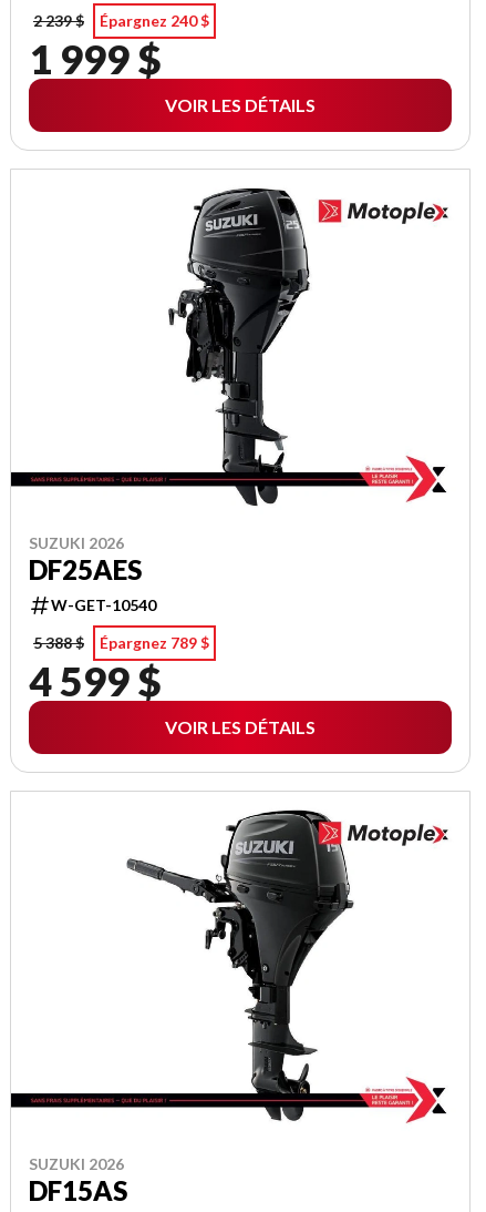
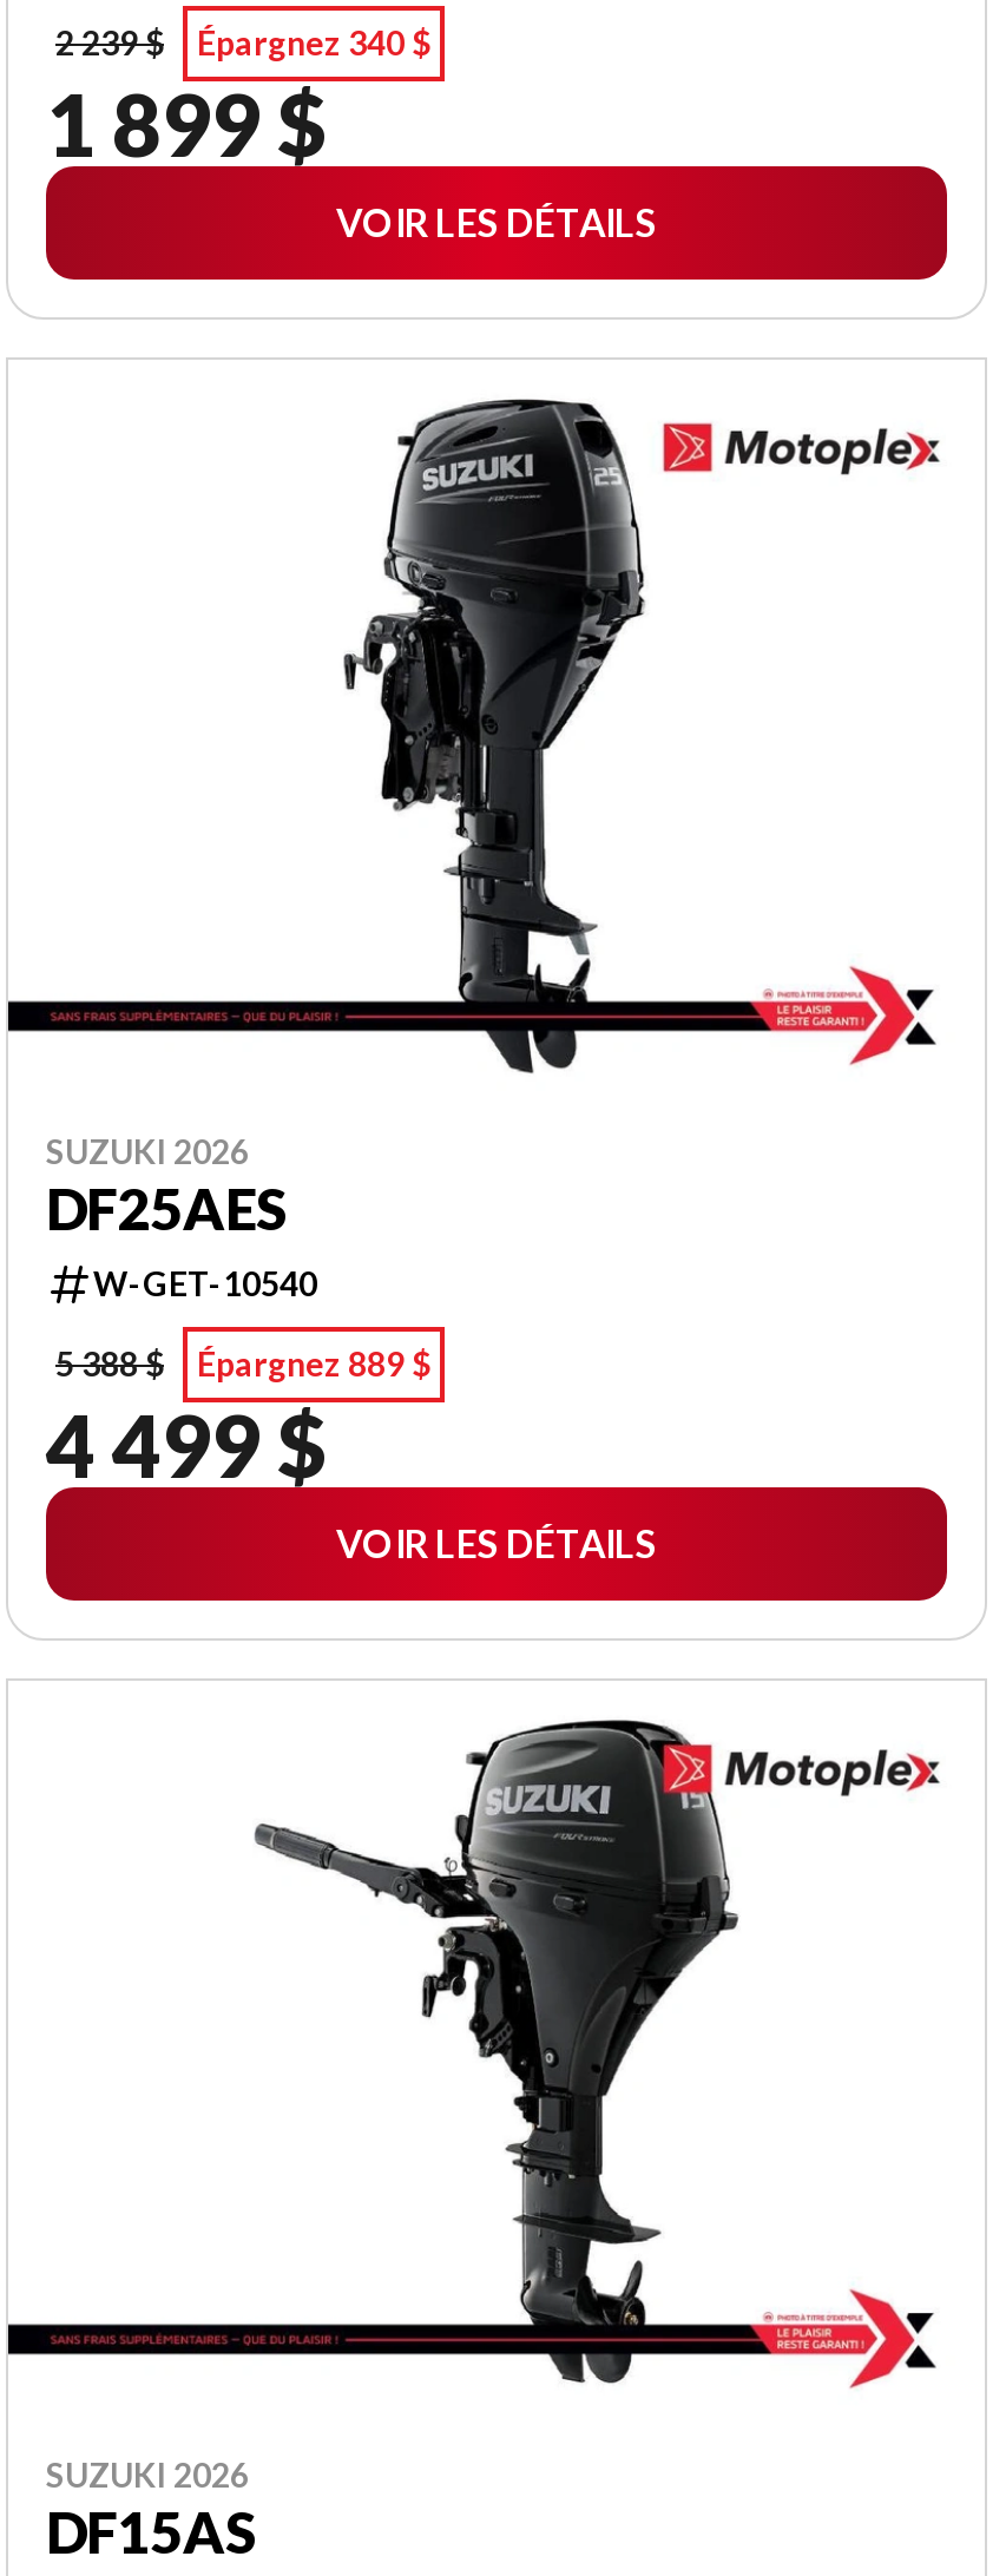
[100,11,209,30] Épargnez 240 $ -> [197,21,430,61] Épargnez 340 $
[29,34,162,83] 1 999 $ -> [46,71,329,175] 1 899 $
[33,633,209,651] 5 388 $ Épargnez 789 $ -> [55,1343,430,1384] 5 388 $ Épargnez 889 $
[29,656,162,705] 4 599 $ -> [46,1393,329,1497] 4 499 $

